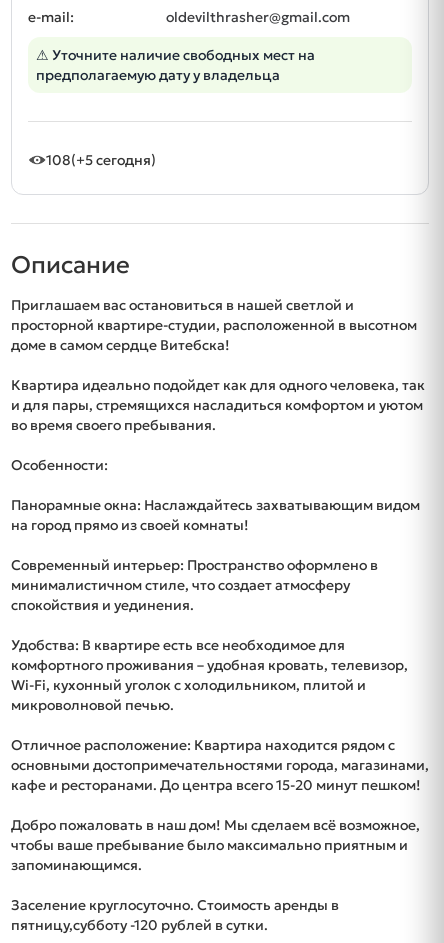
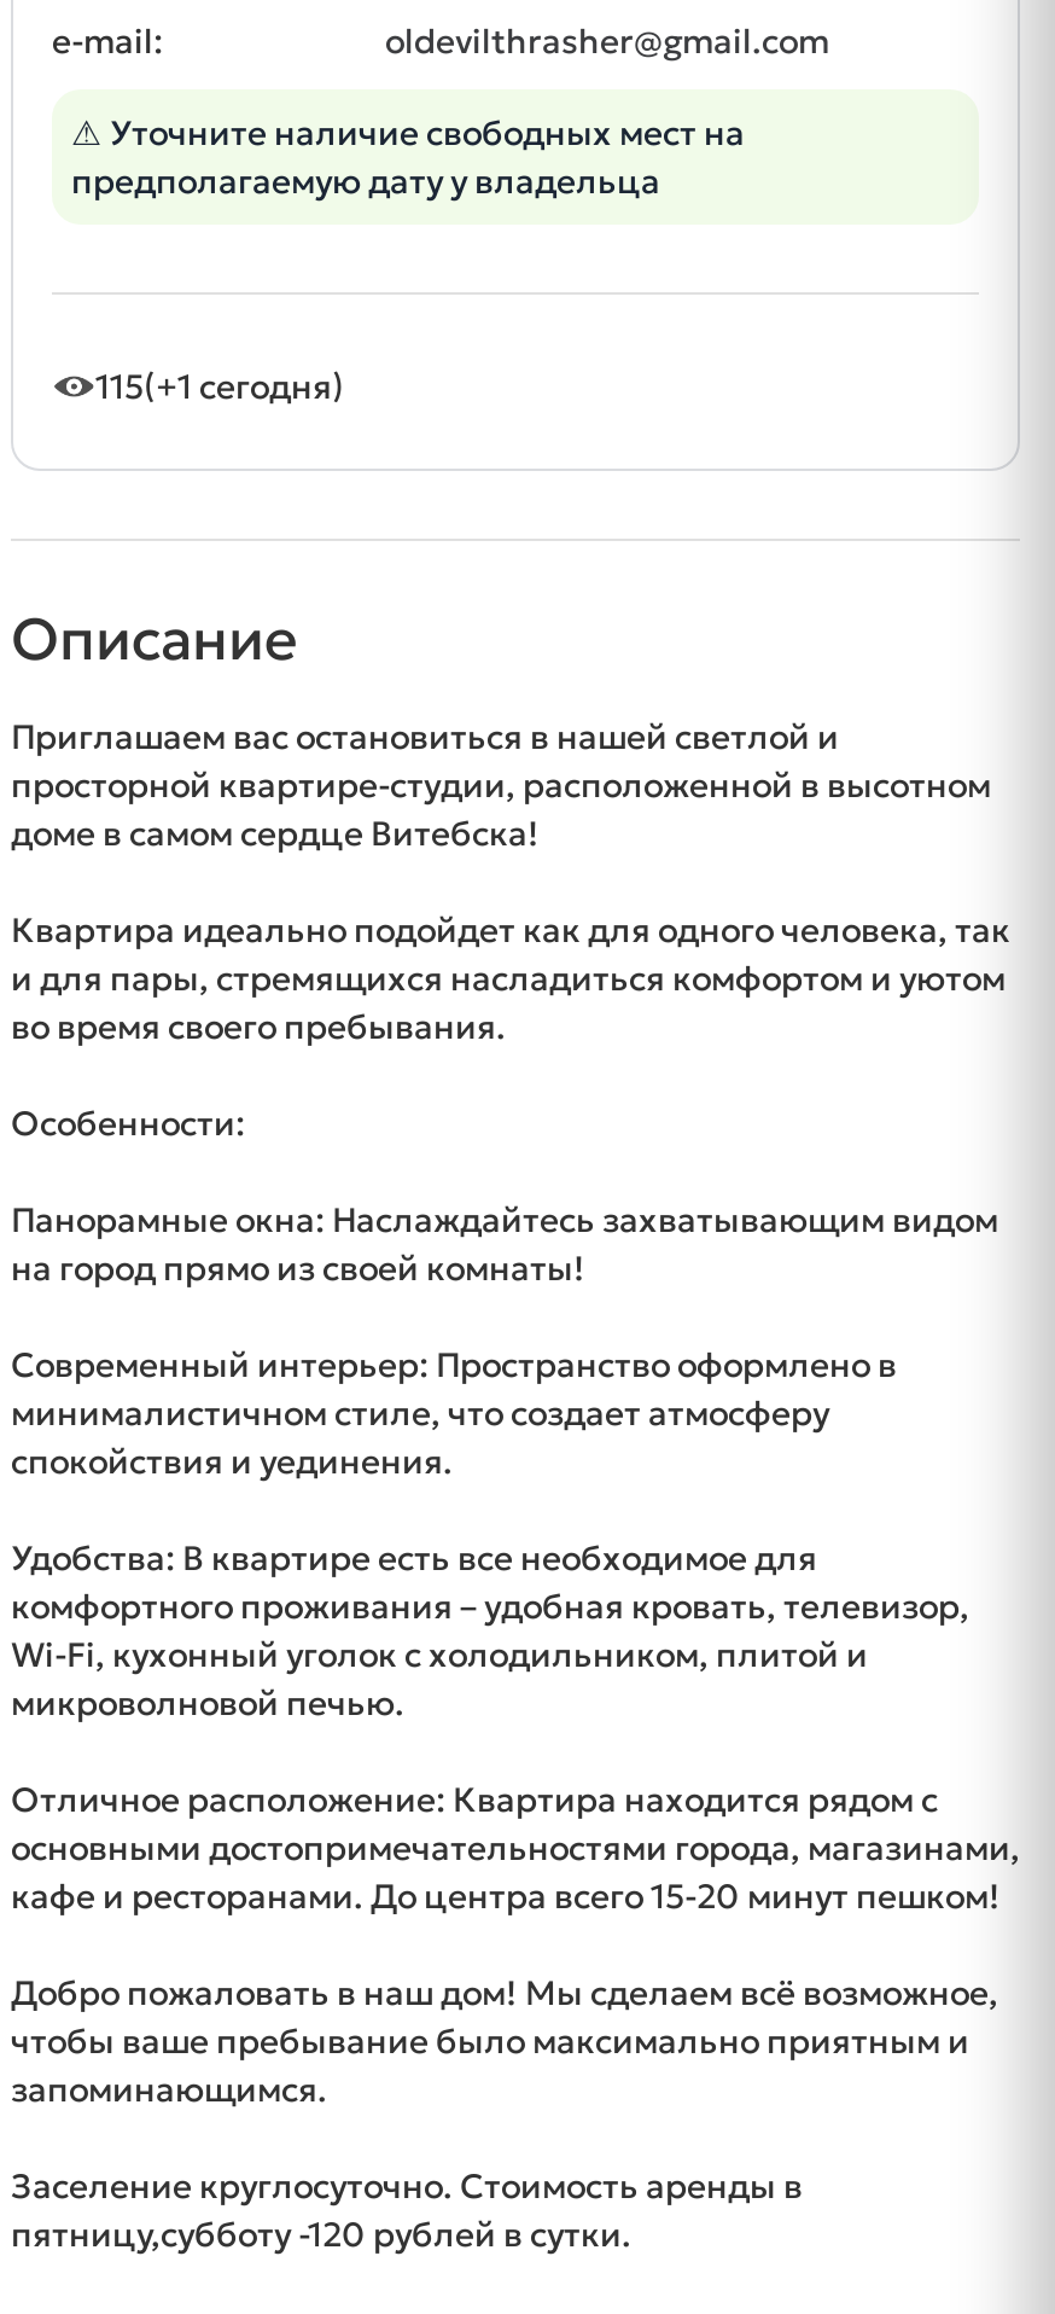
[46,151,156,169] 108(+5 сегодня) -> [95,365,344,408] 115(+1 сегодня)

